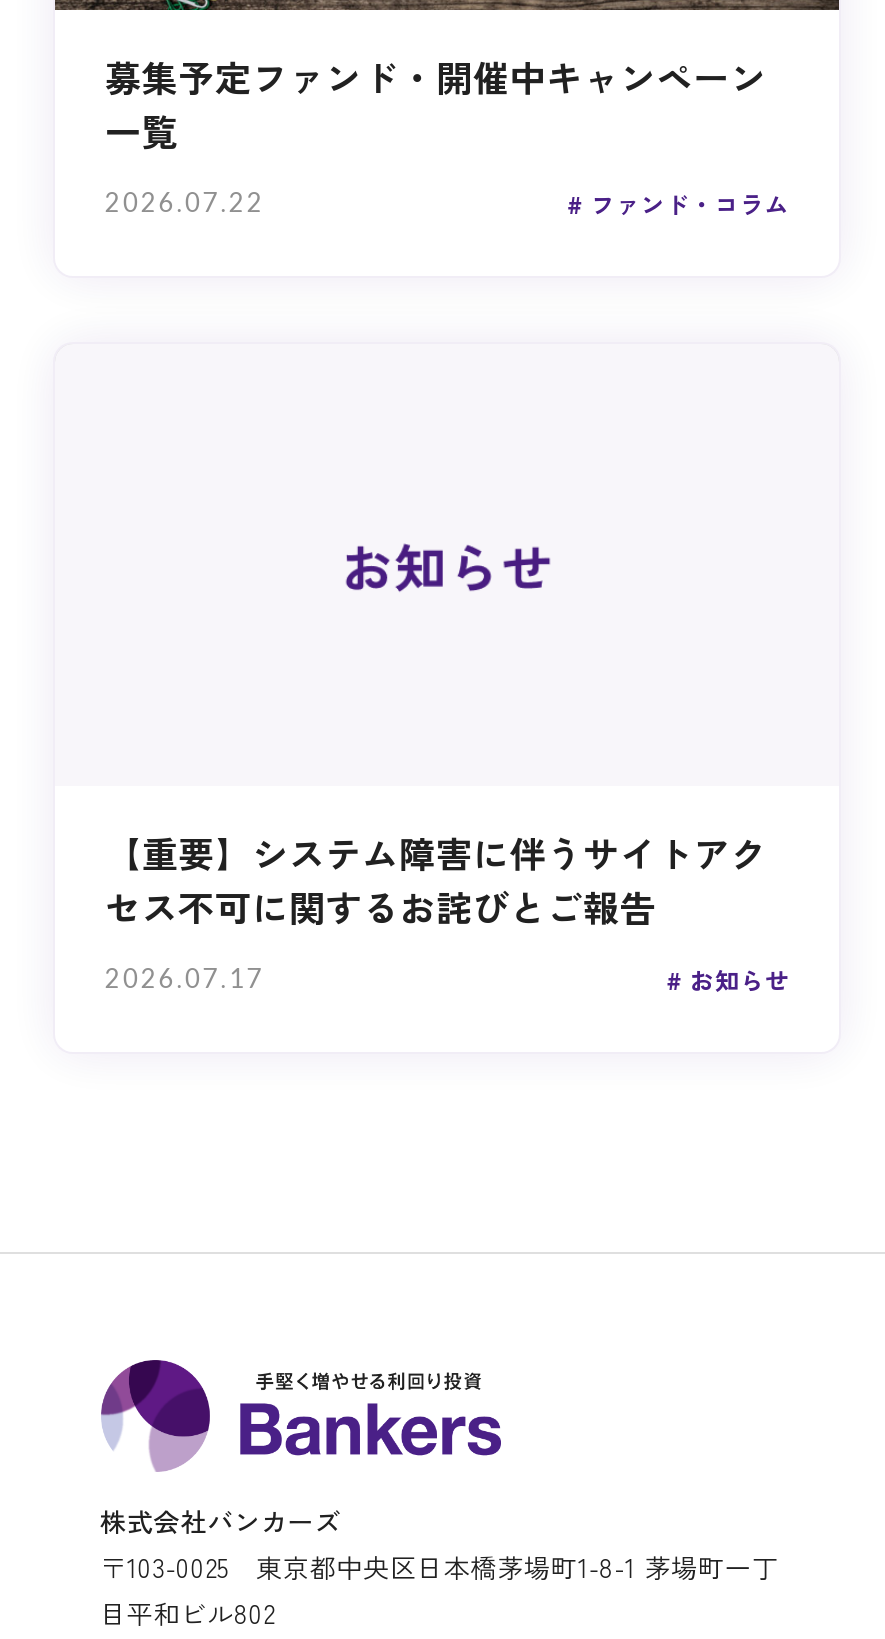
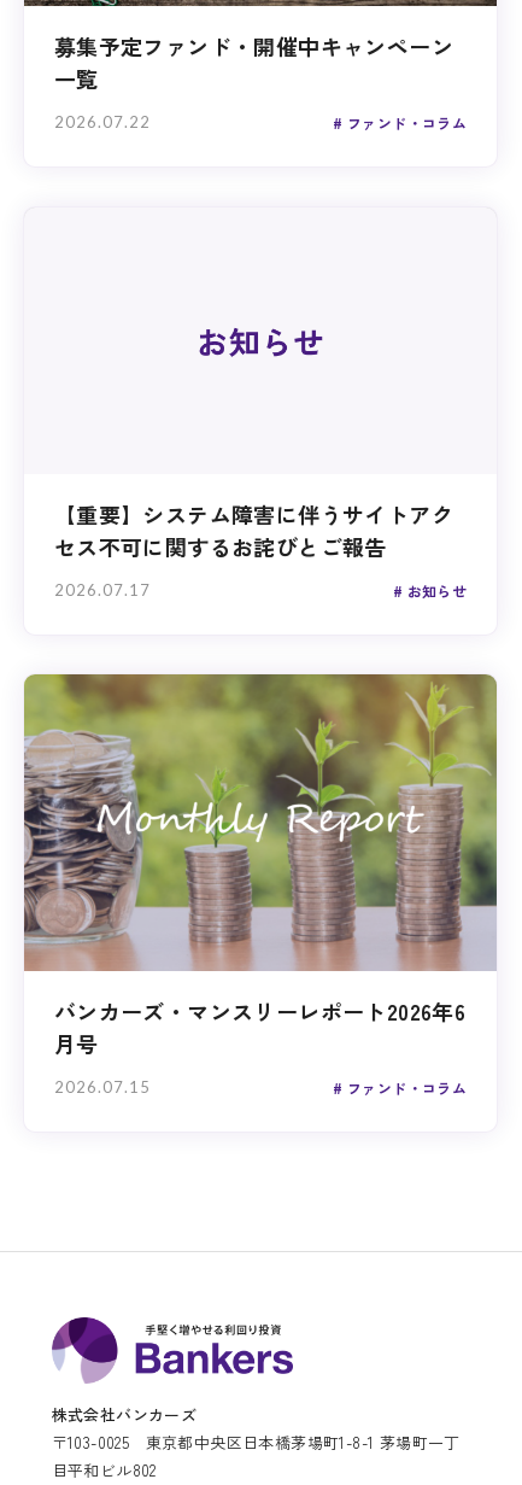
none -> [23,673,498,1097] [image] | バンカーズ・マンスリーレポート2026年6 | 月号 | 2026.07.15 | ファンド・コラム

